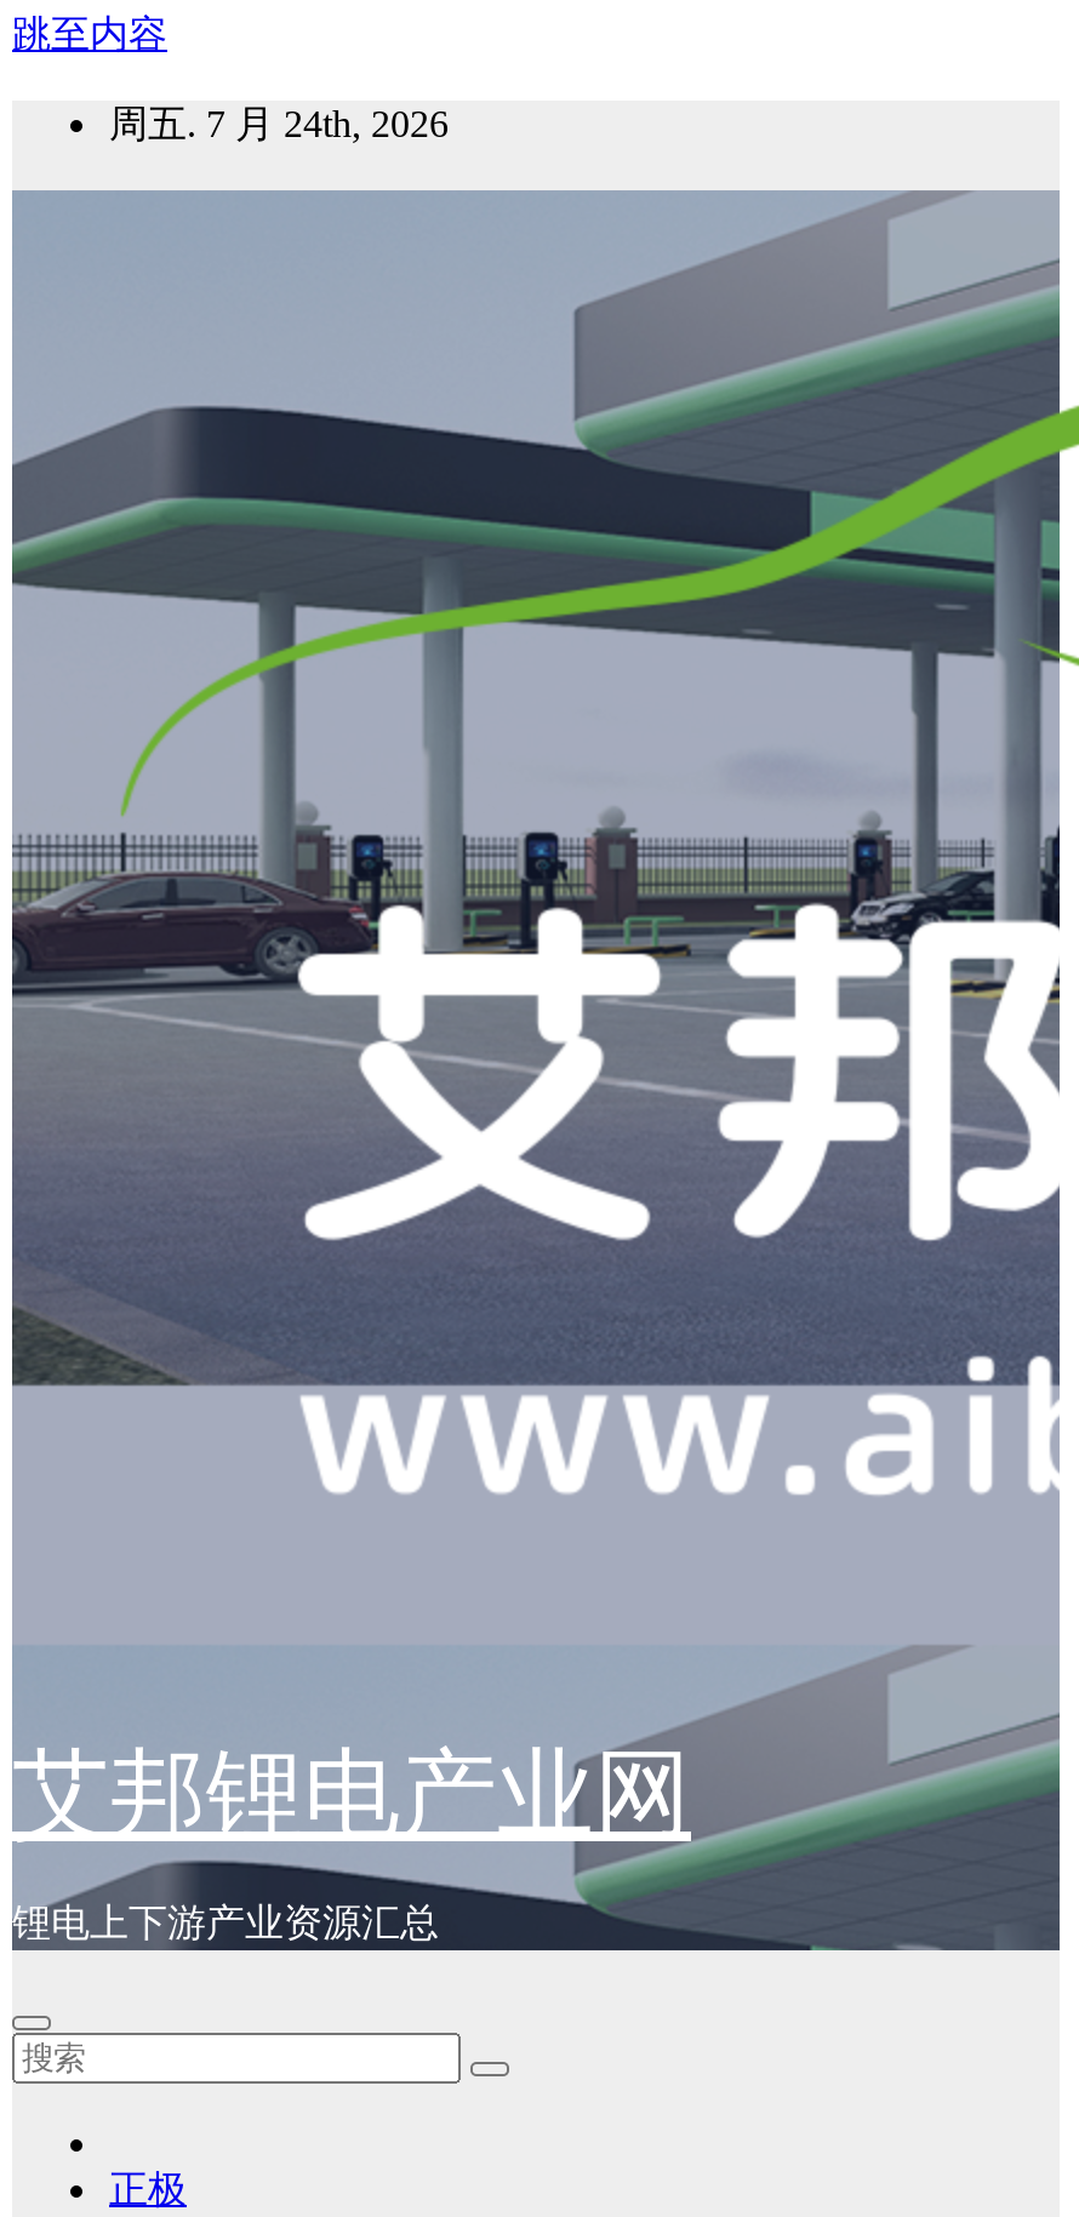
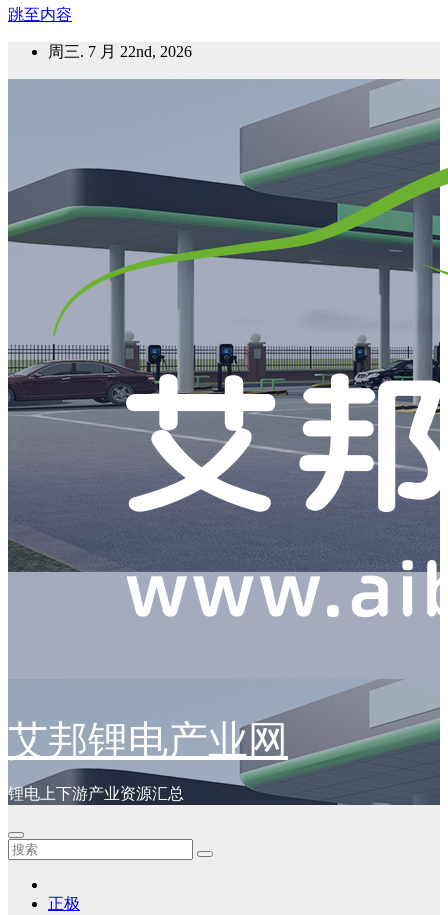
[109,103,449,144] 周五. 7 月 24th, 2026 -> [48,43,192,60] 周三. 7 月 22nd, 2026

